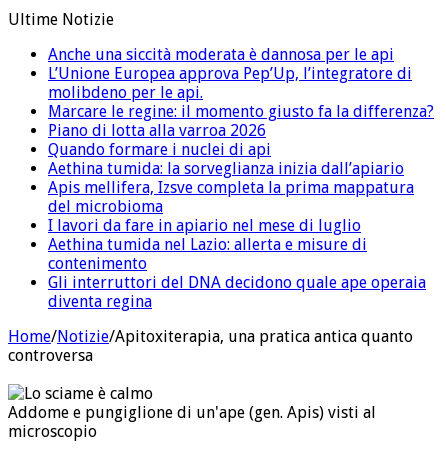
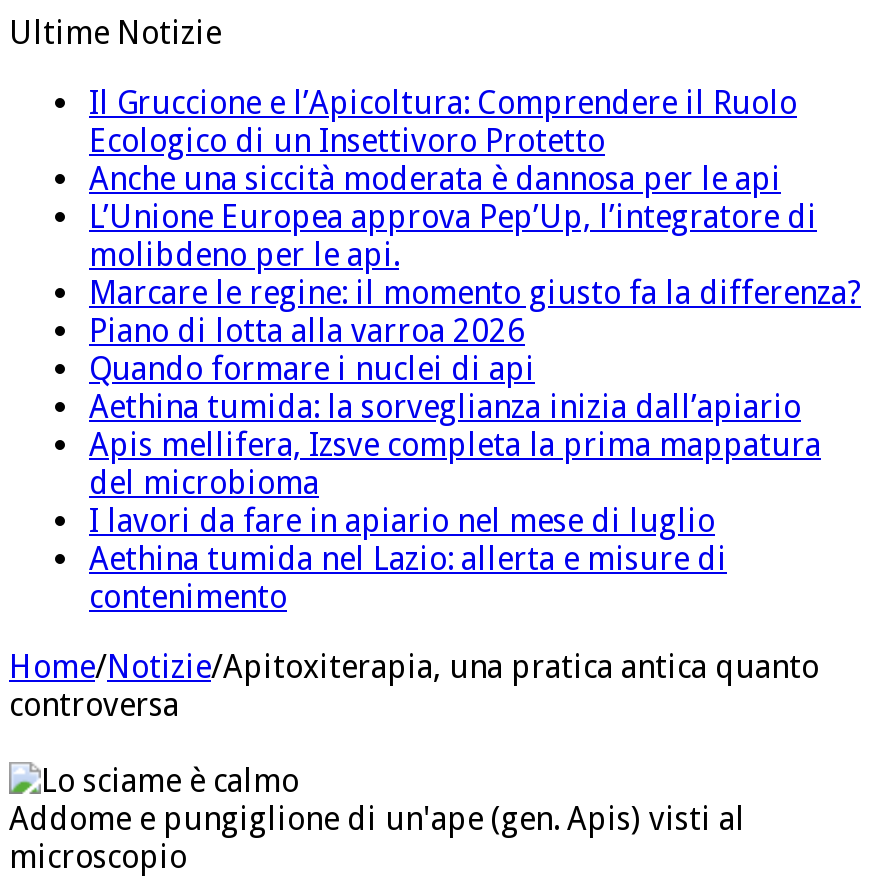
none -> [89,84,797,160] Il Gruccione e l’Apicoltura: Comprendere il Ruolo | Ecologico di un Insettivoro Protetto
moved [48,45,434,273] -> [89,160,861,616]: Anche una siccità moderata è dannosa per le api | L’Unione Europea approva Pep’Up, l’integratore di | molibdeno per le api. | ... | Aethina tumida nel Lazio: allerta e misure di | contenimento
[48,273,426,311] Gli interruttori del DNA decidono quale ape operaia | diventa regina -> none

